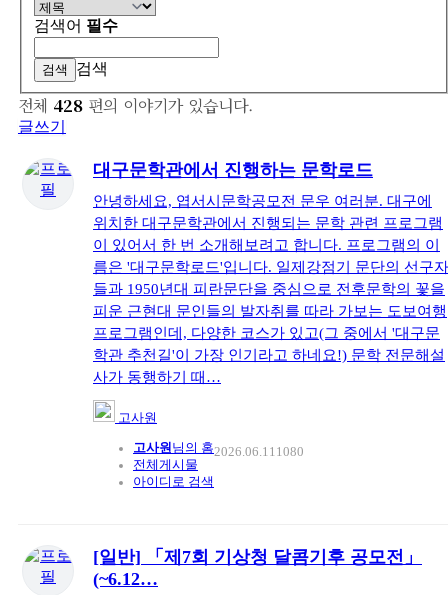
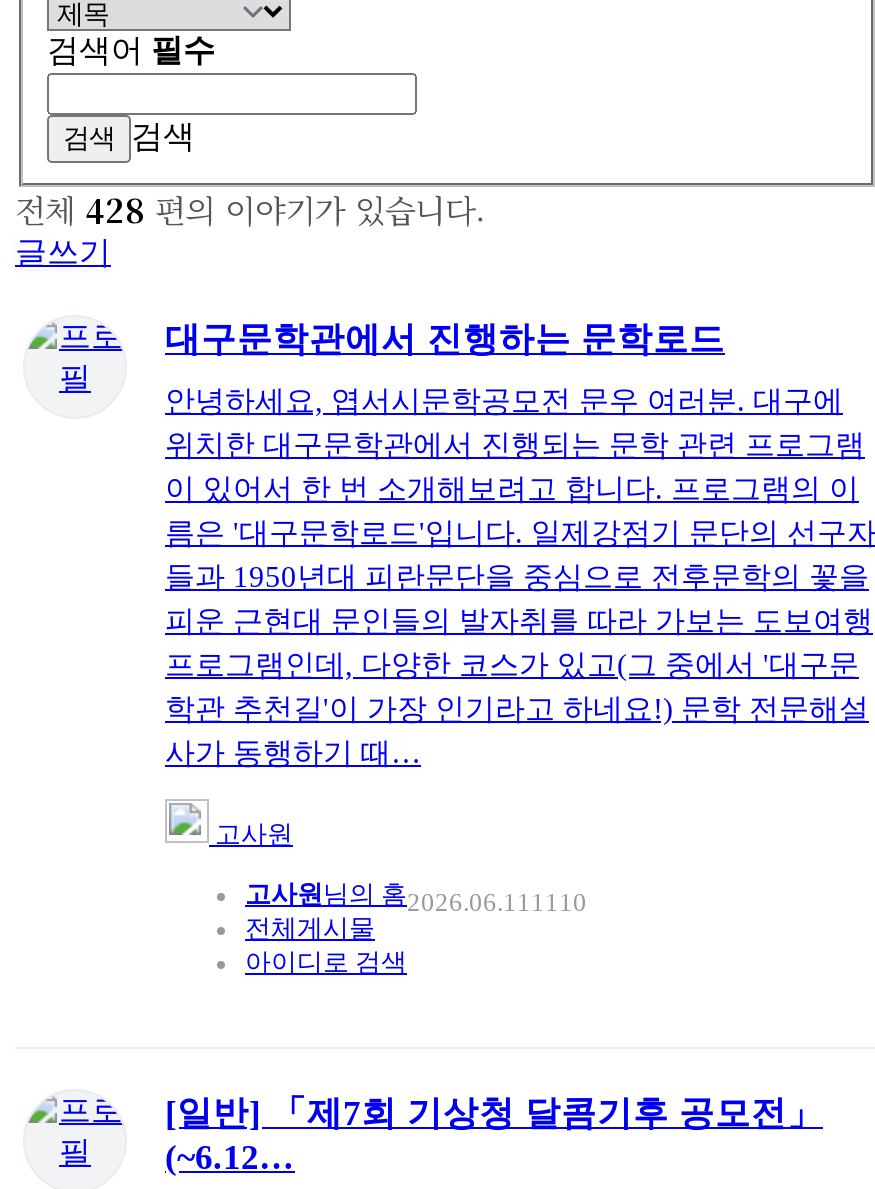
[133,441,304,458] 고사원 님의 홈 2026.06.11 108 0 -> [245,881,587,916] 고사원 님의 홈 2026.06.11 111 0

